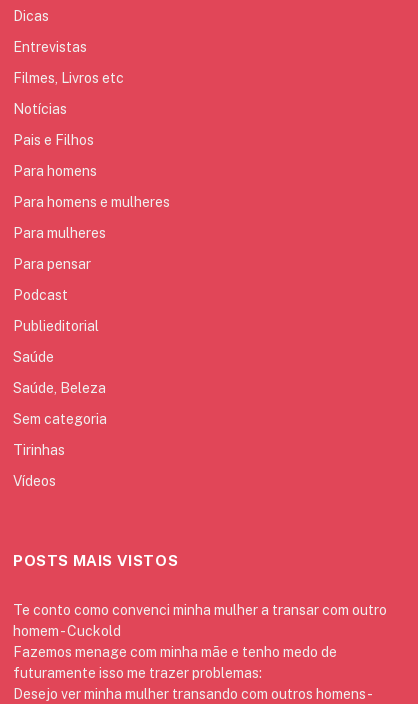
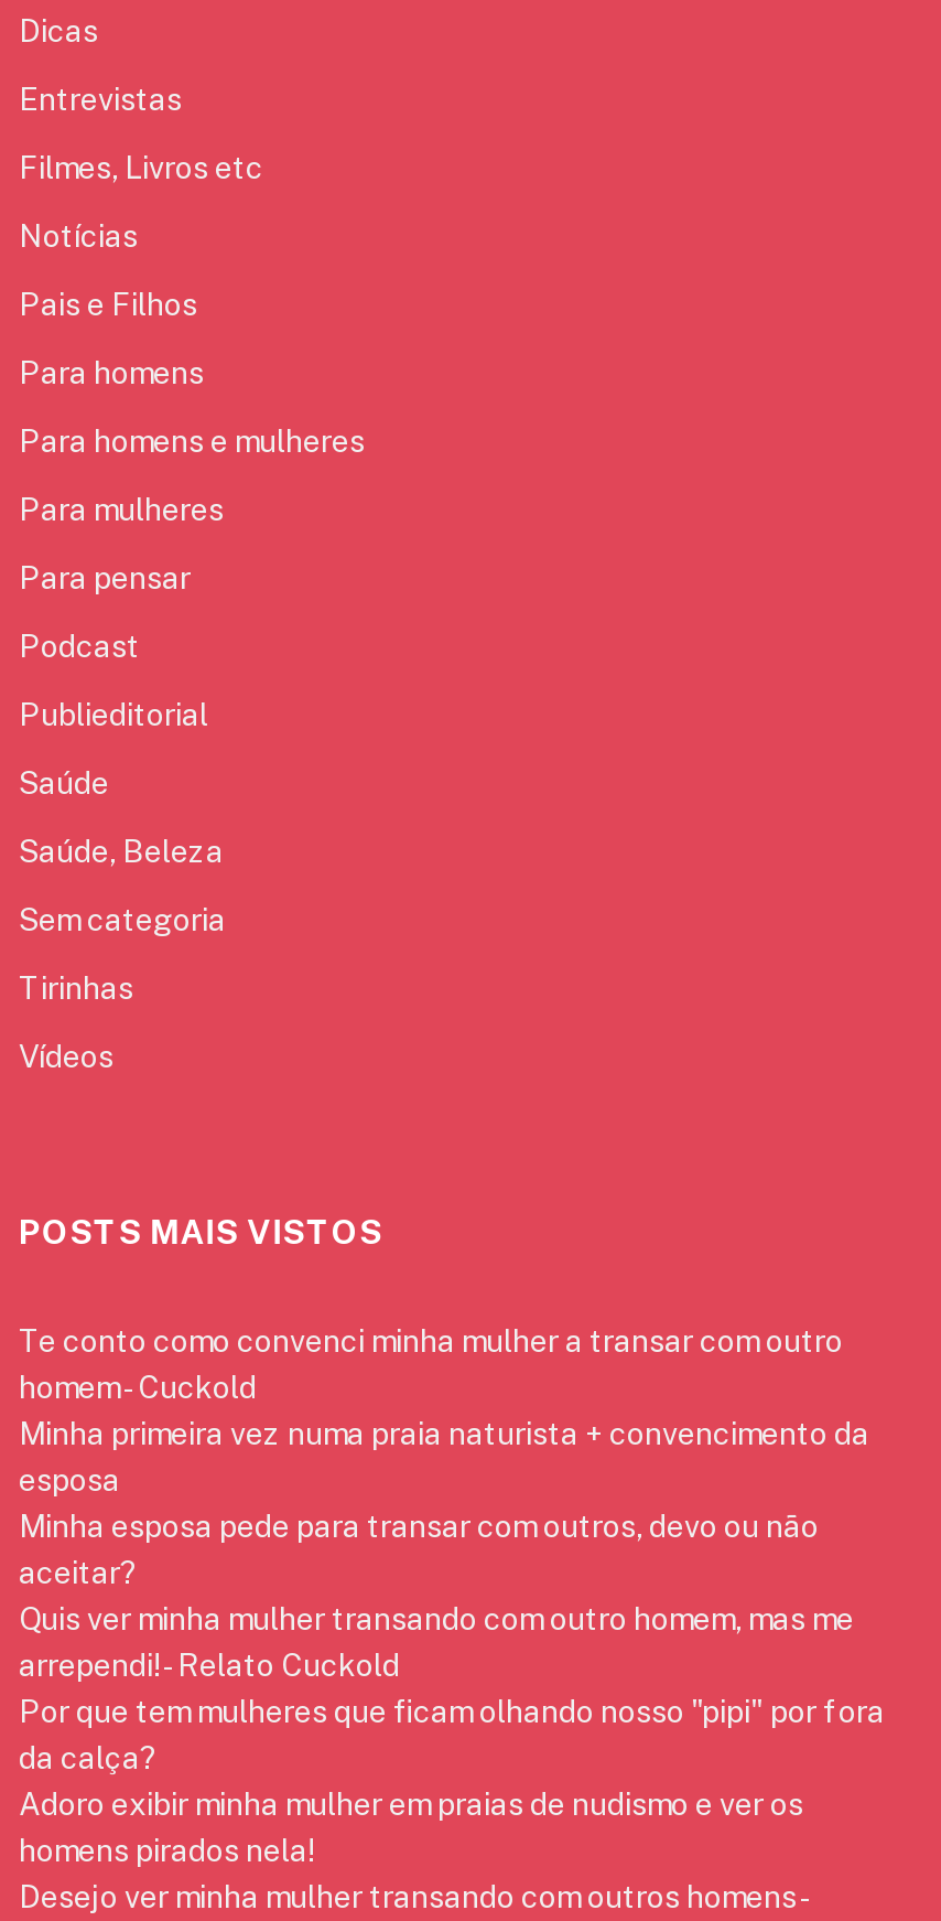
[13,643,337,680] Fazemos menage com minha mãe e tenho medo de | futuramente isso me trazer problemas: -> [19,1417,885,1869] Minha primeira vez numa praia naturista + convencimento da | esposa | Minha esposa pede para transar com outros, devo ou não | aceitar? | Quis ver minha mulher transando com outro homem, mas me | arrependi! - Relato Cuckold | Por que tem mulheres que ficam olhando nosso "pipi" por fora | da calça? | Adoro exibir minha mulher em praias de nudismo e ver os | homens pirados nela!

